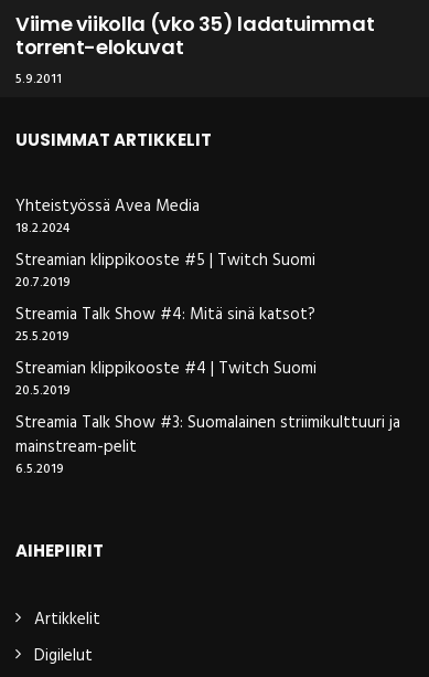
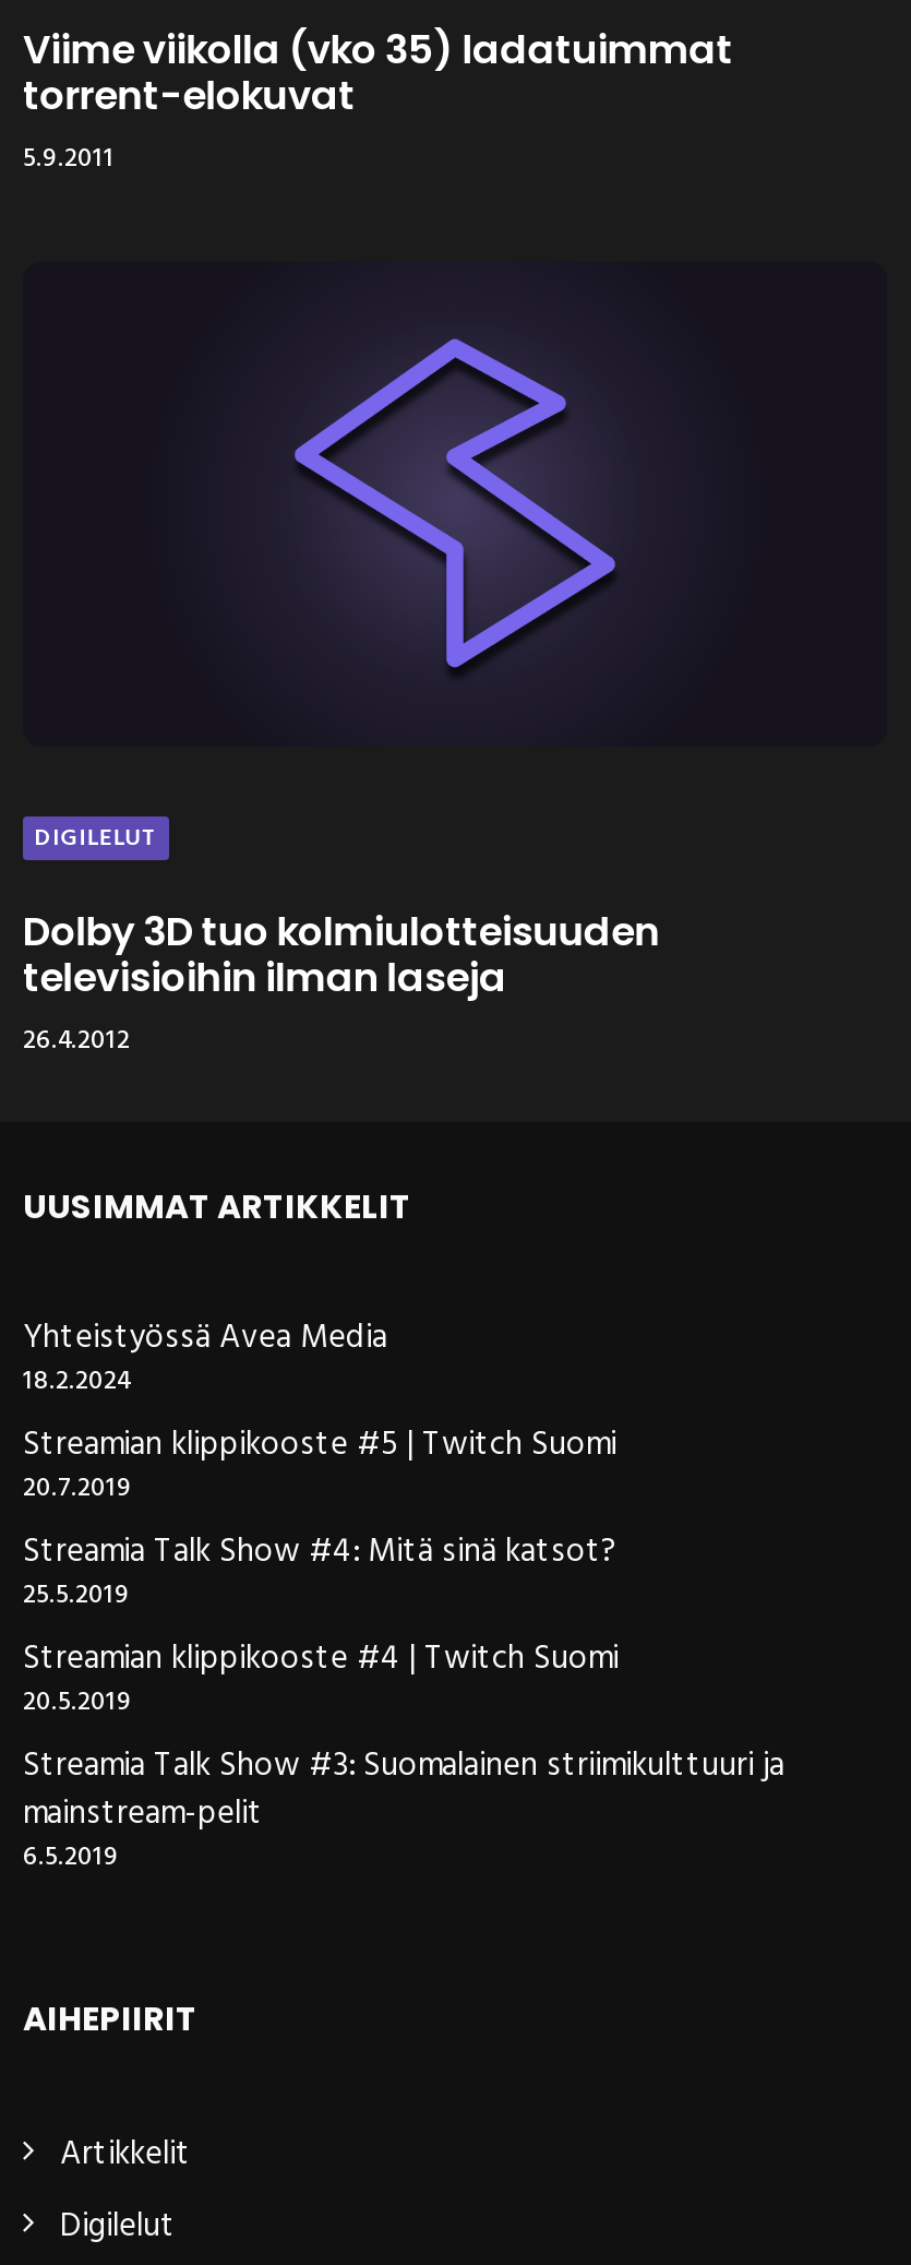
none -> [23,818,660,1062] DIGILELUT | Dolby 3D tuo kolmiulotteisuuden | televisioihin ilman laseja | 26.4.2012
none -> [276,321,636,683] [image]

